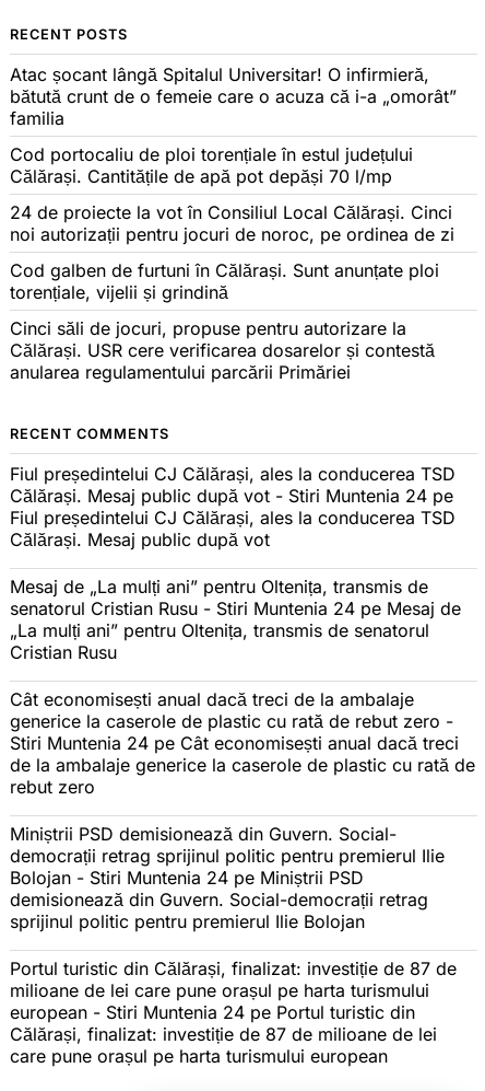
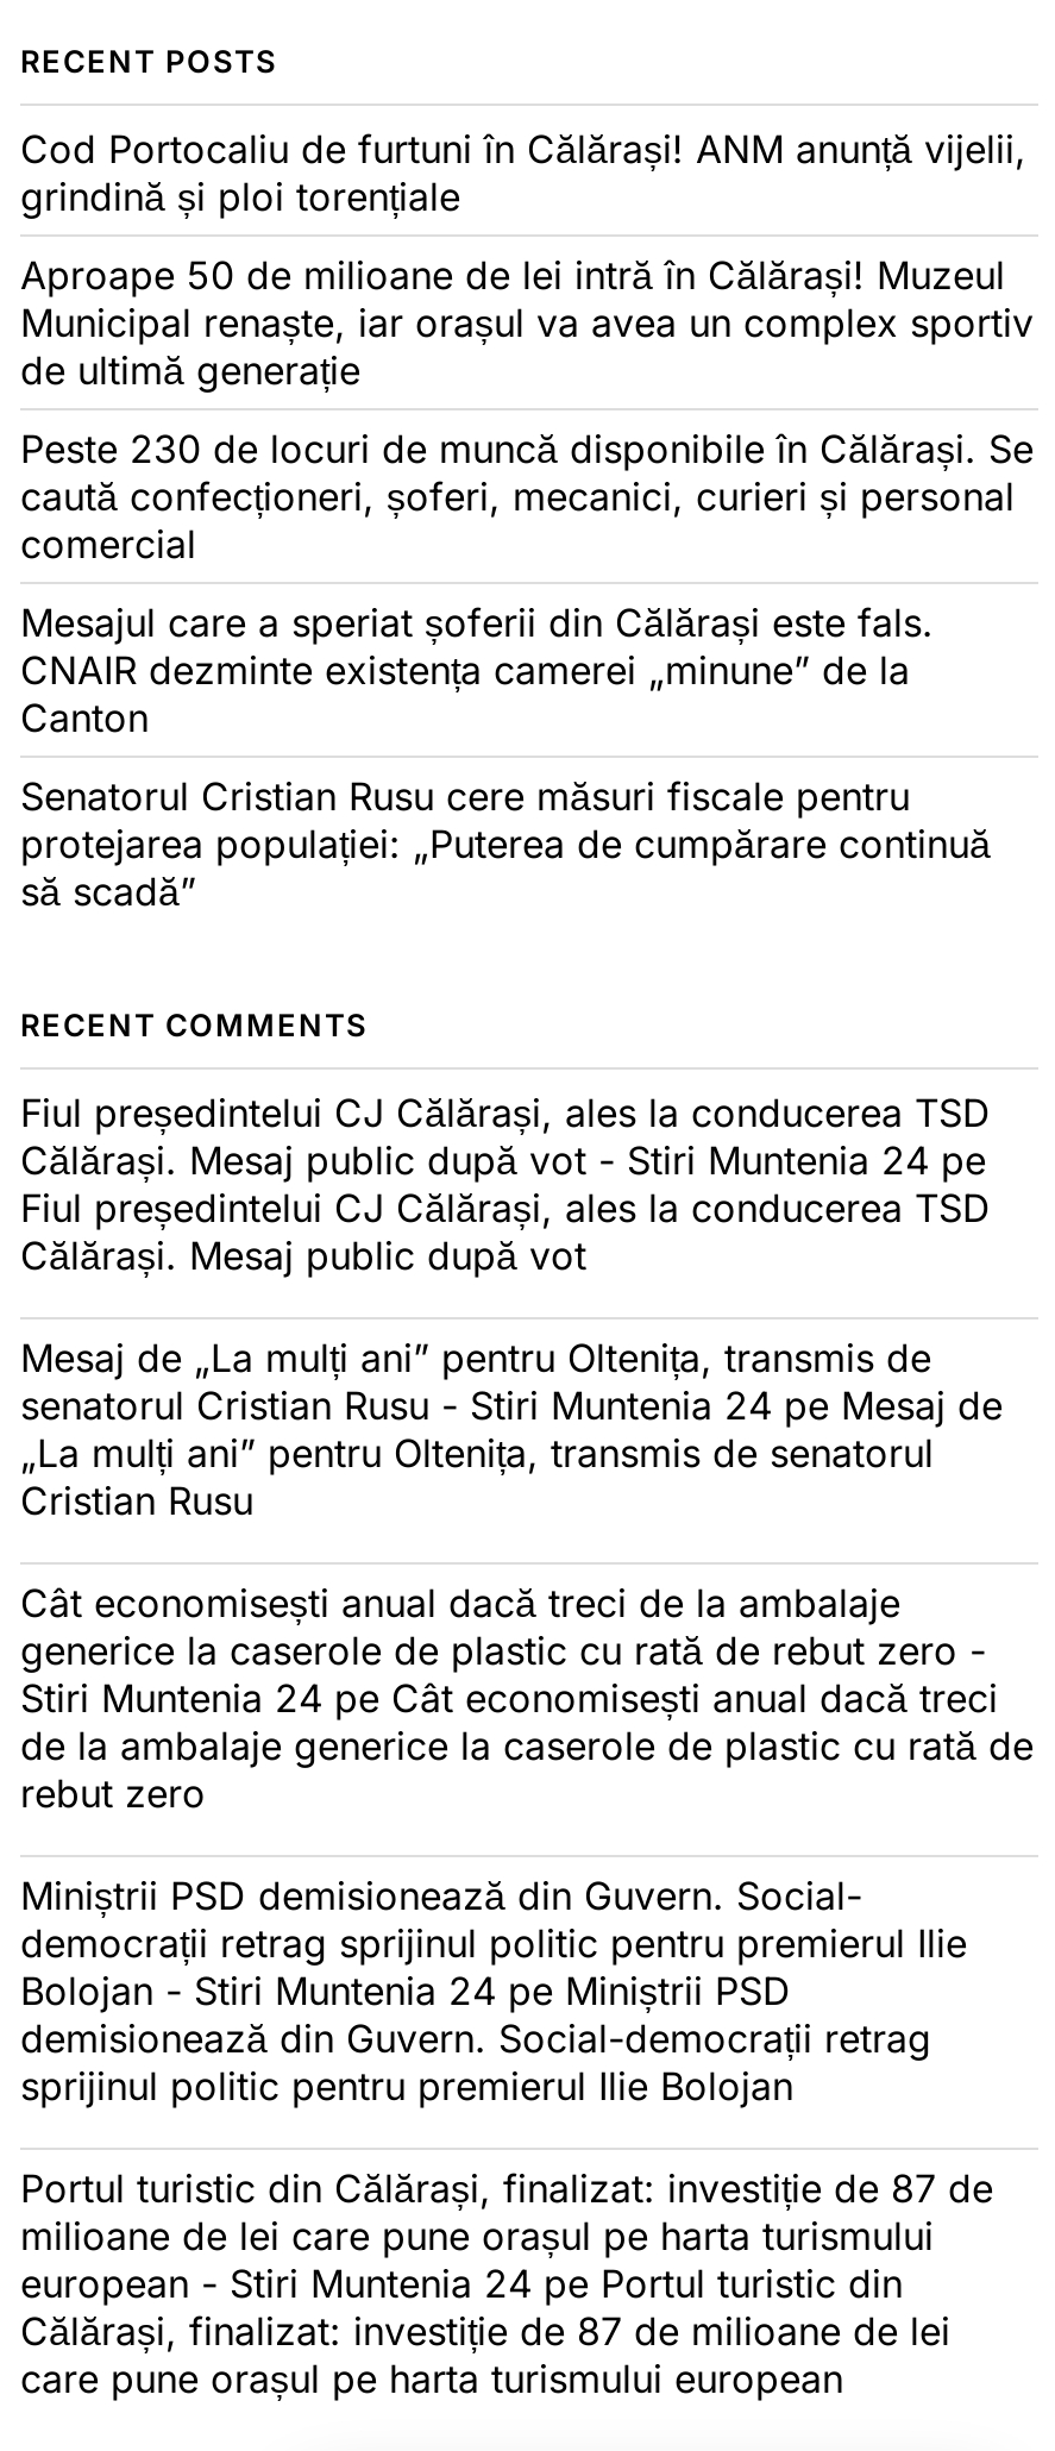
[10,64,457,130] Atac șocant lângă Spitalul Universitar! O infirmieră, | bătută crunt de o femeie care o acuza că i-a „omorât” | familia -> [20,124,1026,219] Cod Portocaliu de furtuni în Călărași! ANM anunță vijelii, | grindină și ploi torențiale
[10,144,413,188] Cod portocaliu de ploi torențiale în estul județului | Călărași. Cantitățile de apă pot depăși 70 l/mp -> [20,250,1034,392] Aproape 50 de milioane de lei intră în Călărași! Muzeul | Municipal renaște, iar orașul va avea un complex sportiv | de ultimă generație
[10,202,454,246] 24 de proiecte la vot în Consiliul Local Călărași. Cinci | noi autorizații pentru jocuri de noroc, pe ordinea de zi -> [20,423,1034,566] Peste 230 de locuri de muncă disponibile în Călărași. Se | caută confecționeri, șoferi, mecanici, curieri și personal | comercial
[10,260,439,304] Cod galben de furtuni în Călărași. Sunt anunțate ploi | torențiale, vijelii și grindină -> [20,597,934,740] Mesajul care a speriat șoferii din Călărași este fals. | CNAIR dezminte existența camerei „minune” de la | Canton
[10,318,435,383] Cinci săli de jocuri, propuse pentru autorizare la | Călărași. USR cere verificarea dosarelor și contestă | anularea regulamentului parcării Primăriei -> [20,771,991,914] Senatorul Cristian Rusu cere măsuri fiscale pentru | protejarea populației: „Puterea de cumpărare continuă | să scadă”

